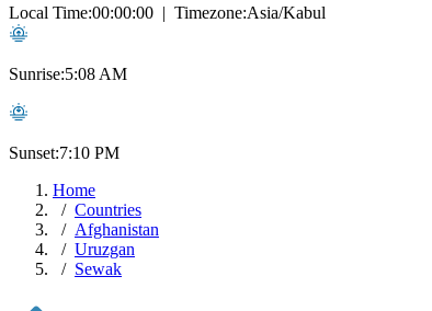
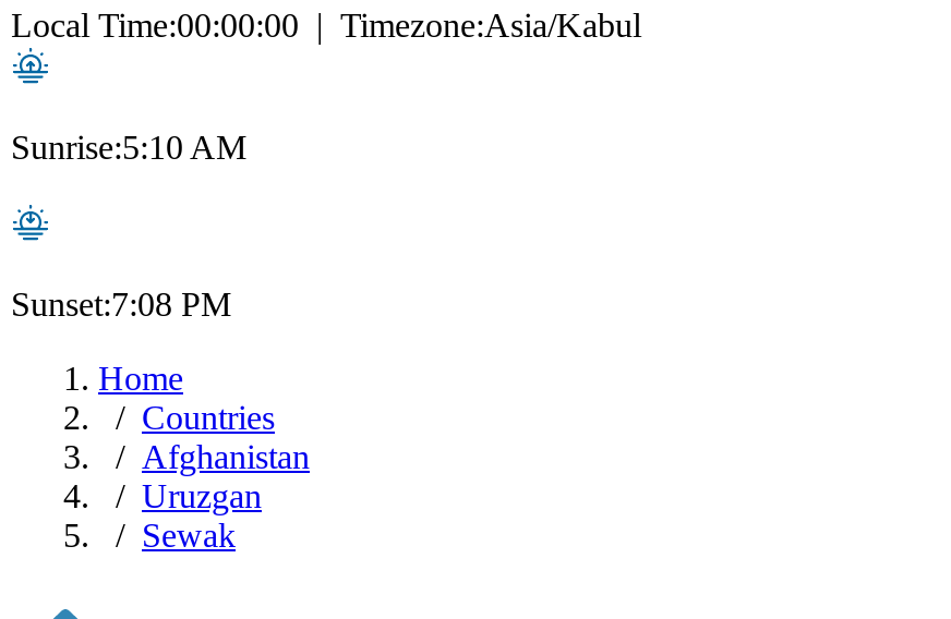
[9,64,127,83] Sunrise:5:08 AM -> [11,128,246,165] Sunrise:5:10 AM
[9,143,120,162] Sunset:7:10 PM -> [11,285,231,322] Sunset:7:08 PM

